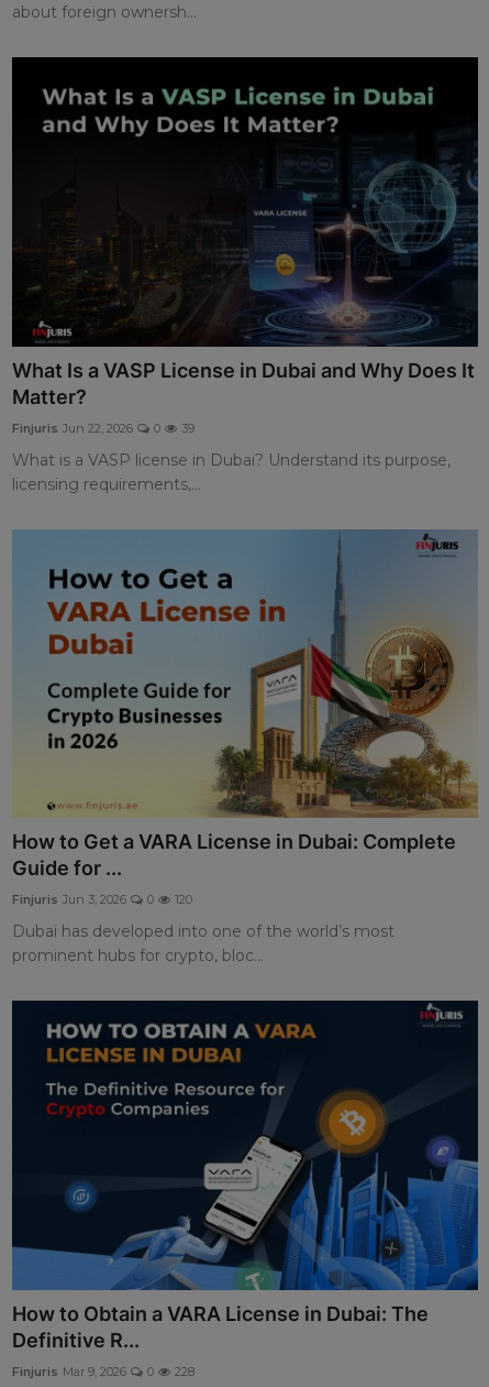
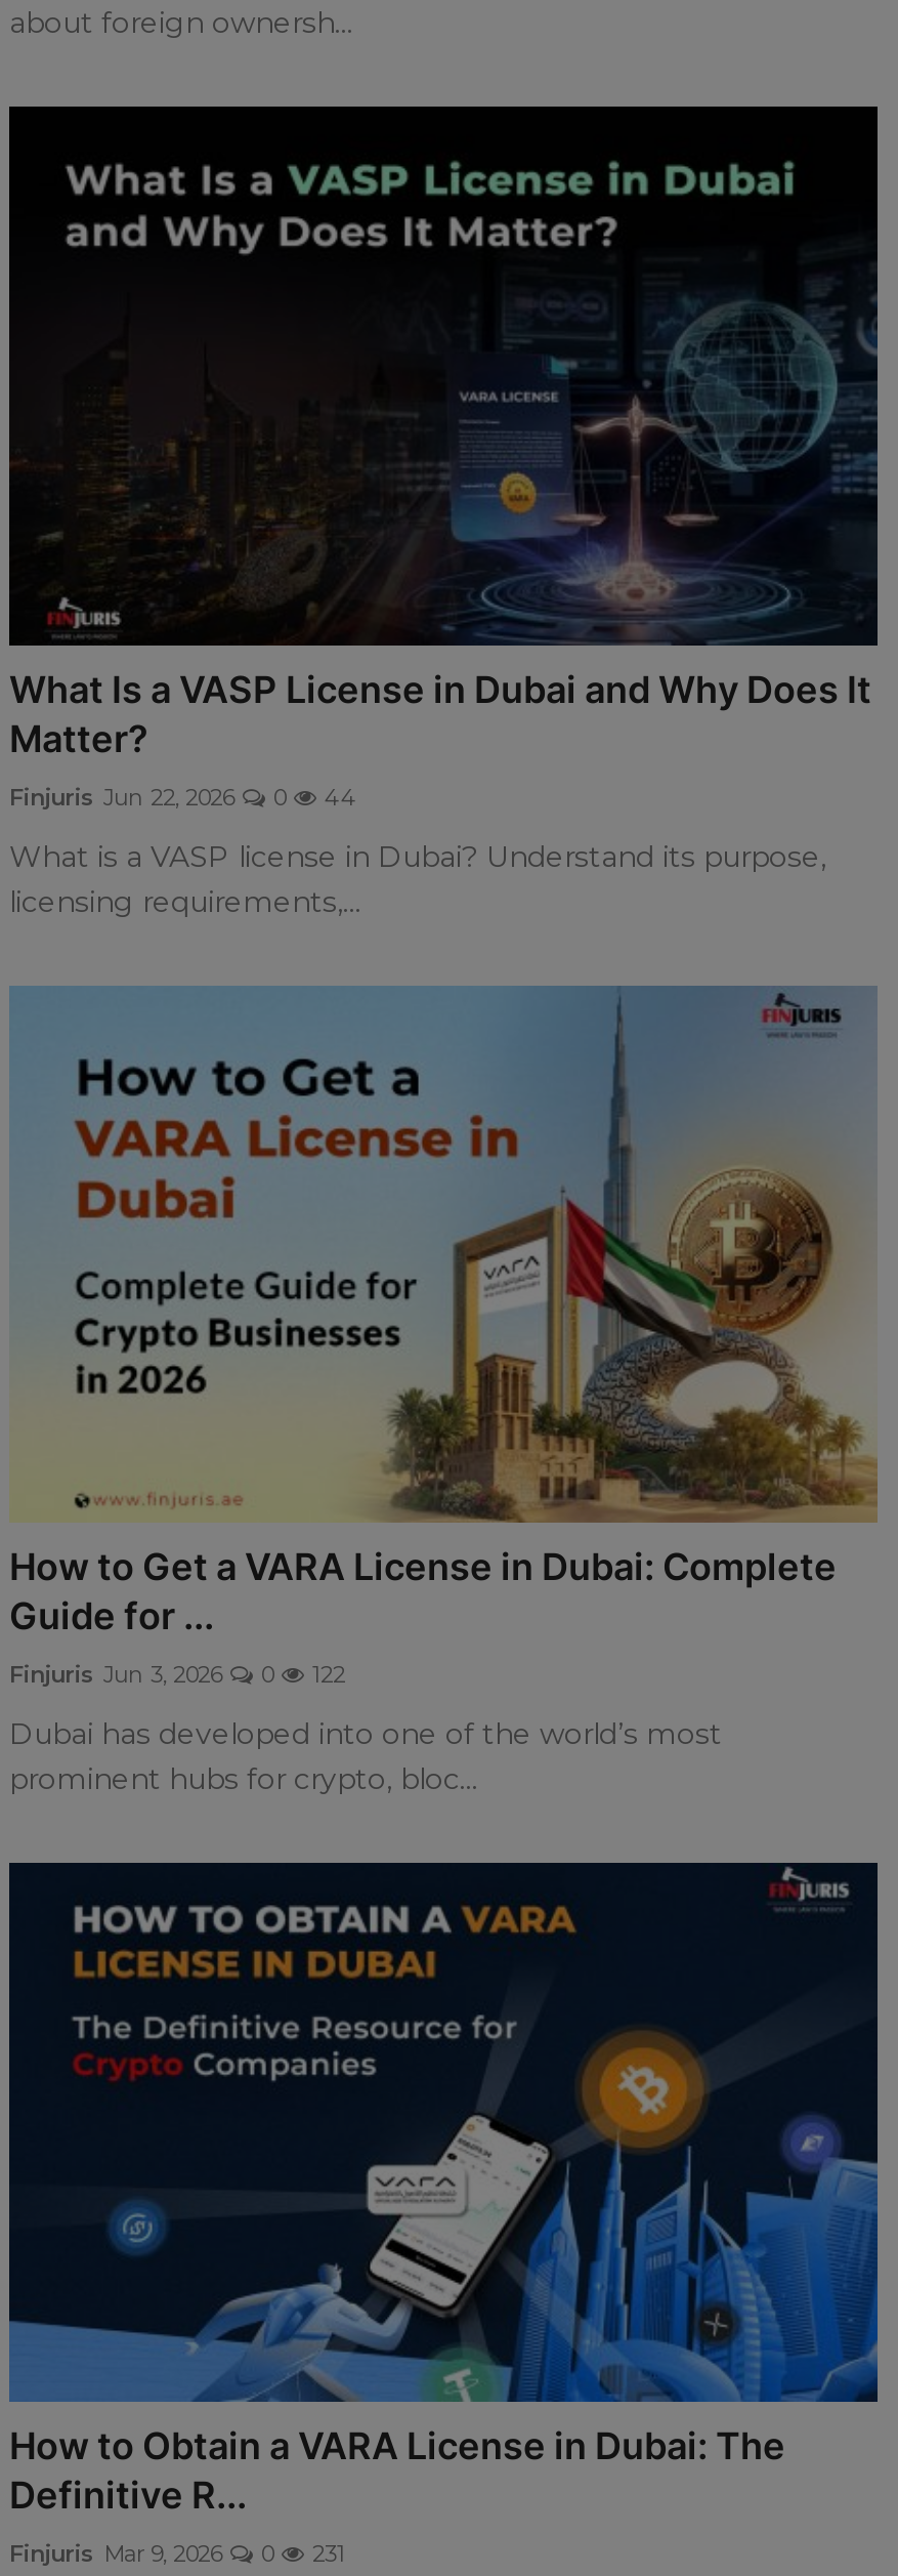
[12,420,195,436] Finjuris Jun 22, 2026 0 39 -> [9,782,357,811] Finjuris Jun 22, 2026 0 44
[12,892,192,907] Finjuris Jun 3, 2026 0 120 -> [9,1661,345,1689] Finjuris Jun 3, 2026 0 122
[12,1364,195,1379] Finjuris Mar 9, 2026 0 228 -> [9,2538,345,2567] Finjuris Mar 9, 2026 0 231

